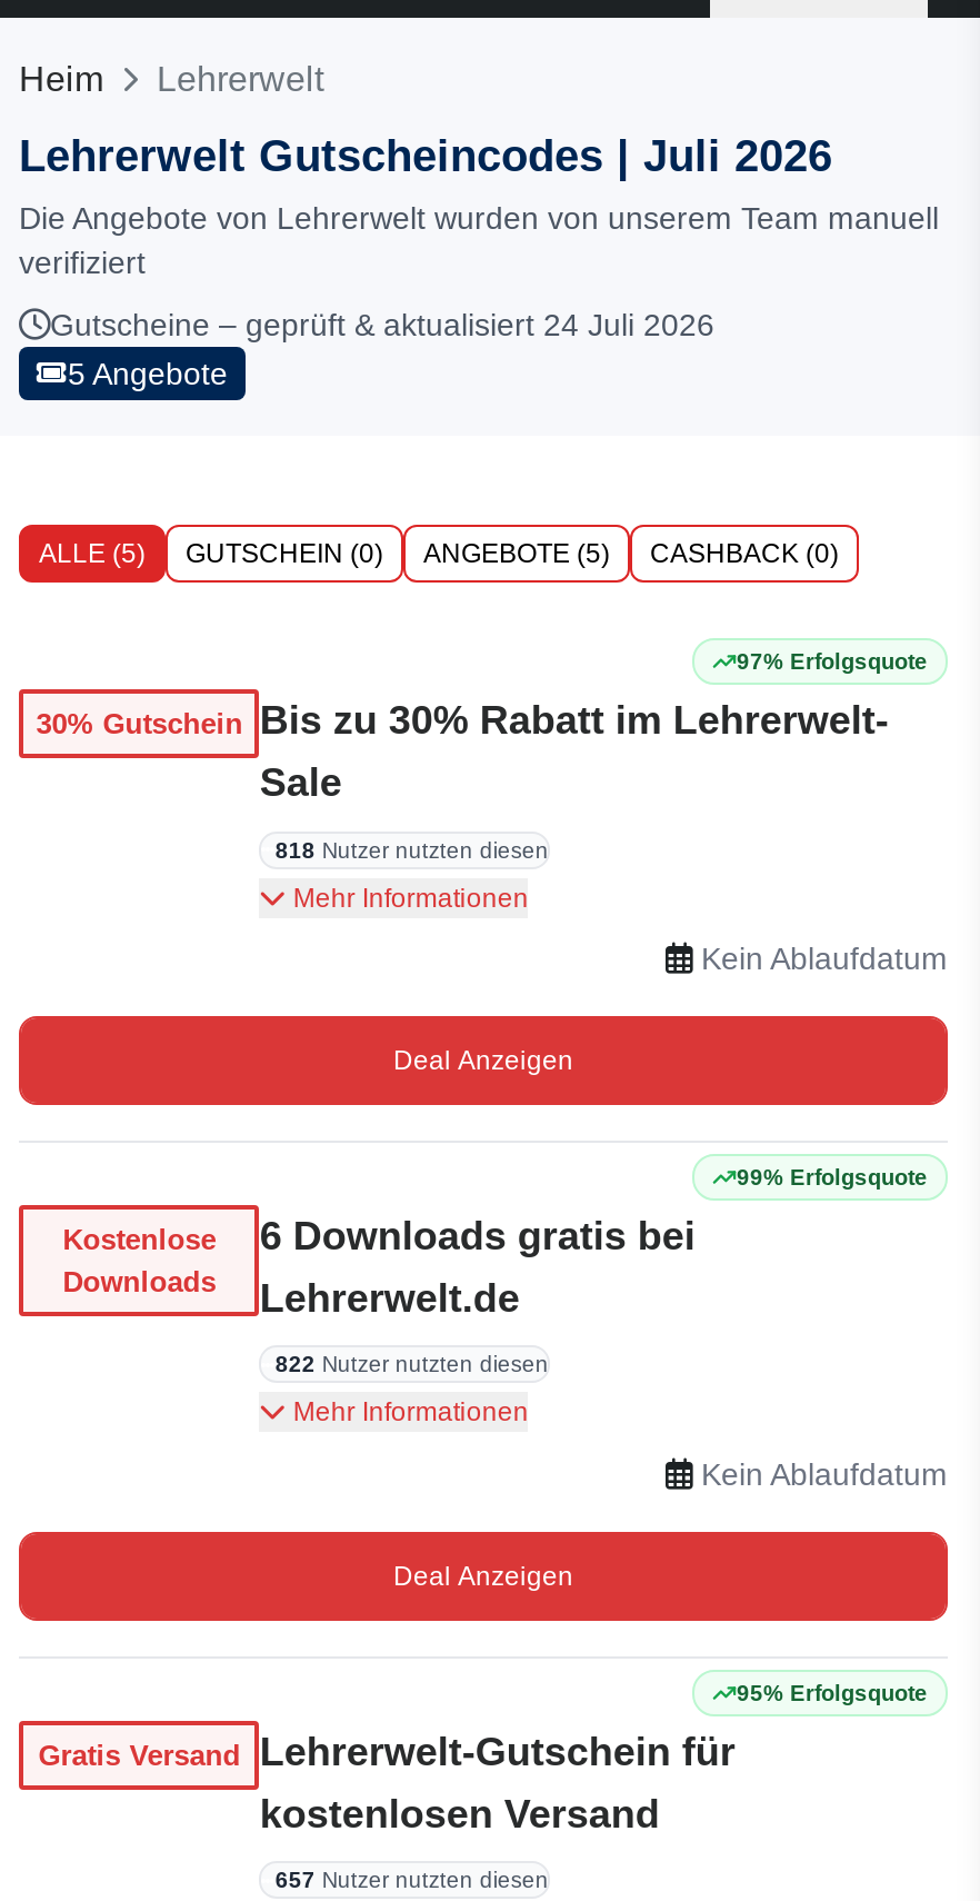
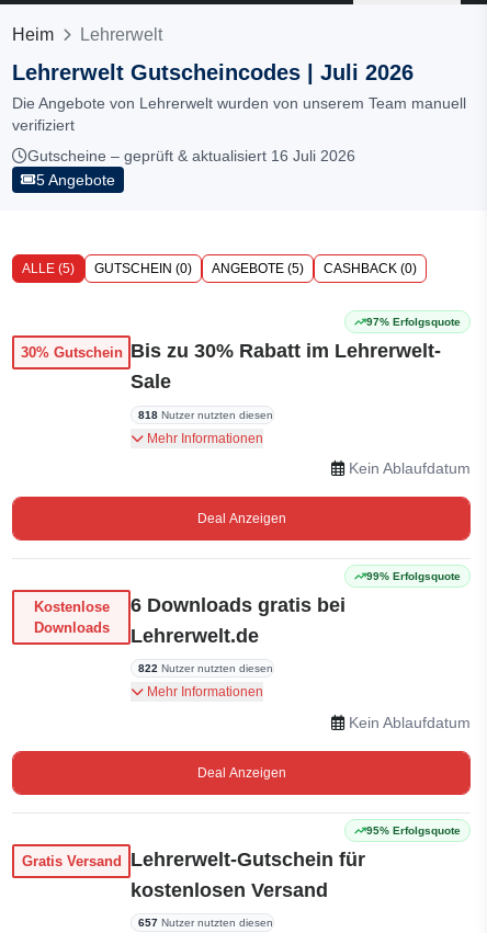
[50,307,714,342] Gutscheine – geprüft & aktualisiert 24 Juli 2026 -> [27,147,355,164] Gutscheine – geprüft & aktualisiert 16 Juli 2026

